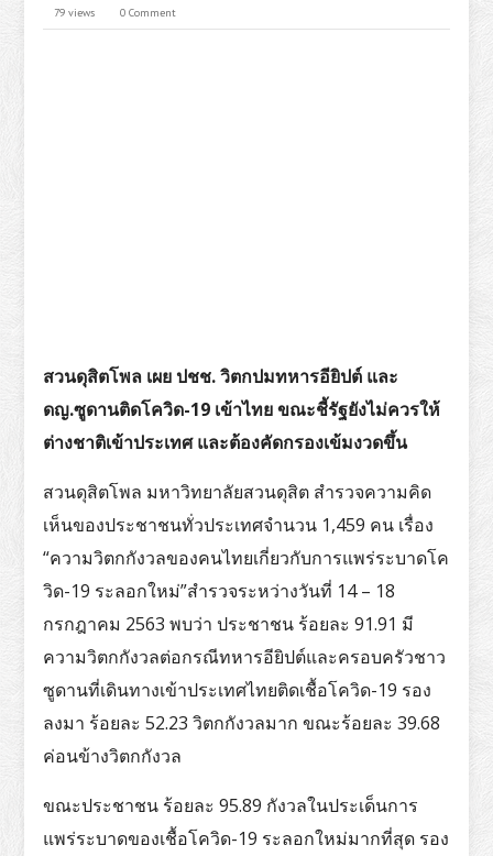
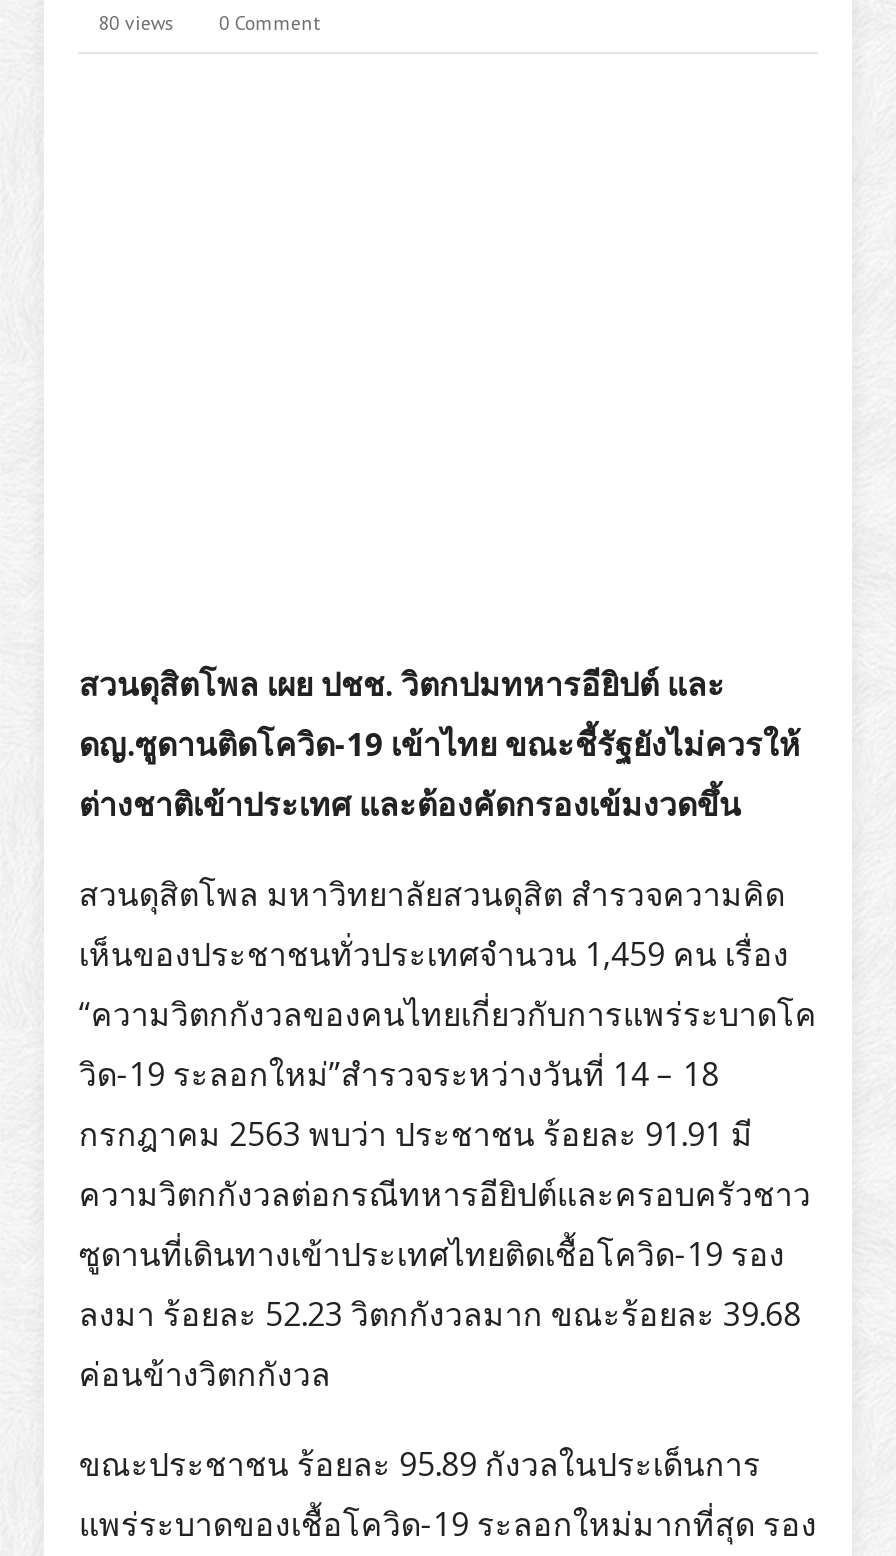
[54,5,177,19] 79 views 0 Comment -> [99,9,321,35] 80 views 0 Comment

